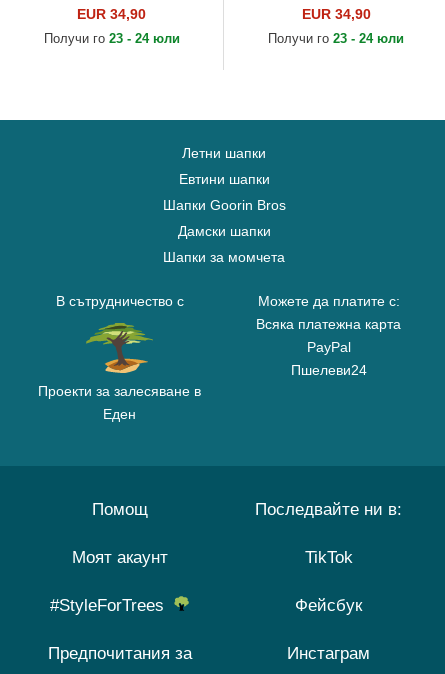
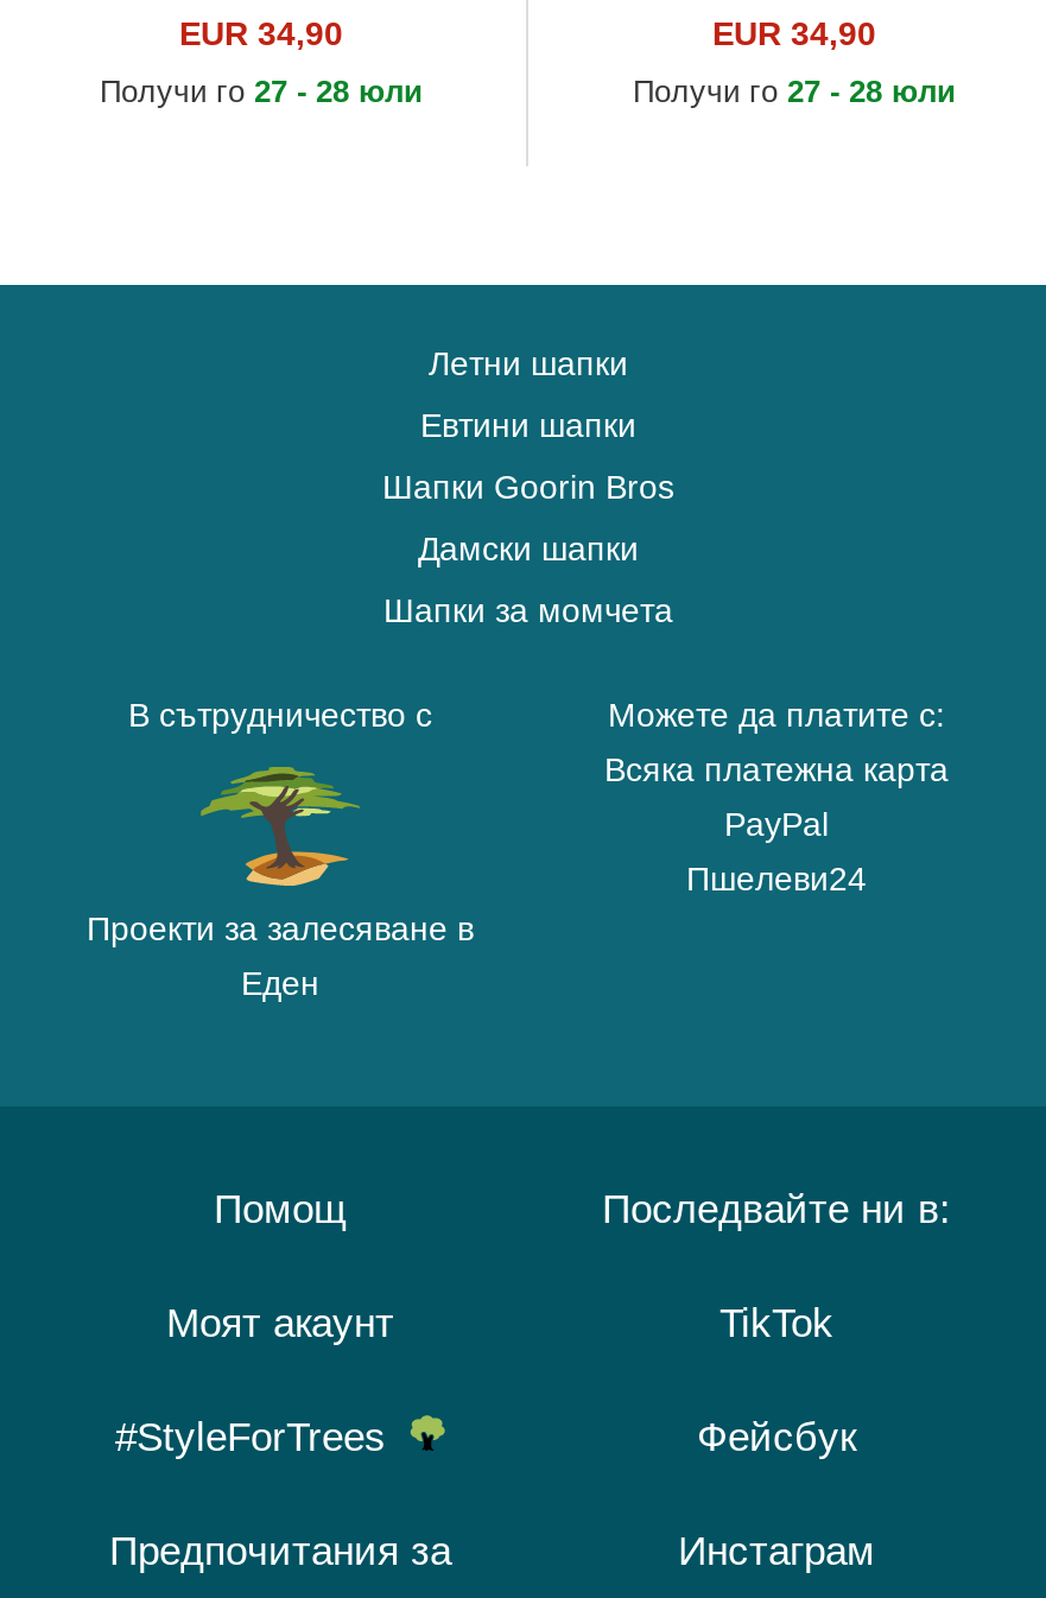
[43,31,179,46] Получи го 23 - 24 юли -> [100,75,423,110] Получи го 27 - 28 юли
[268,31,404,46] Получи го 23 - 24 юли -> [633,75,956,110] Получи го 27 - 28 юли

